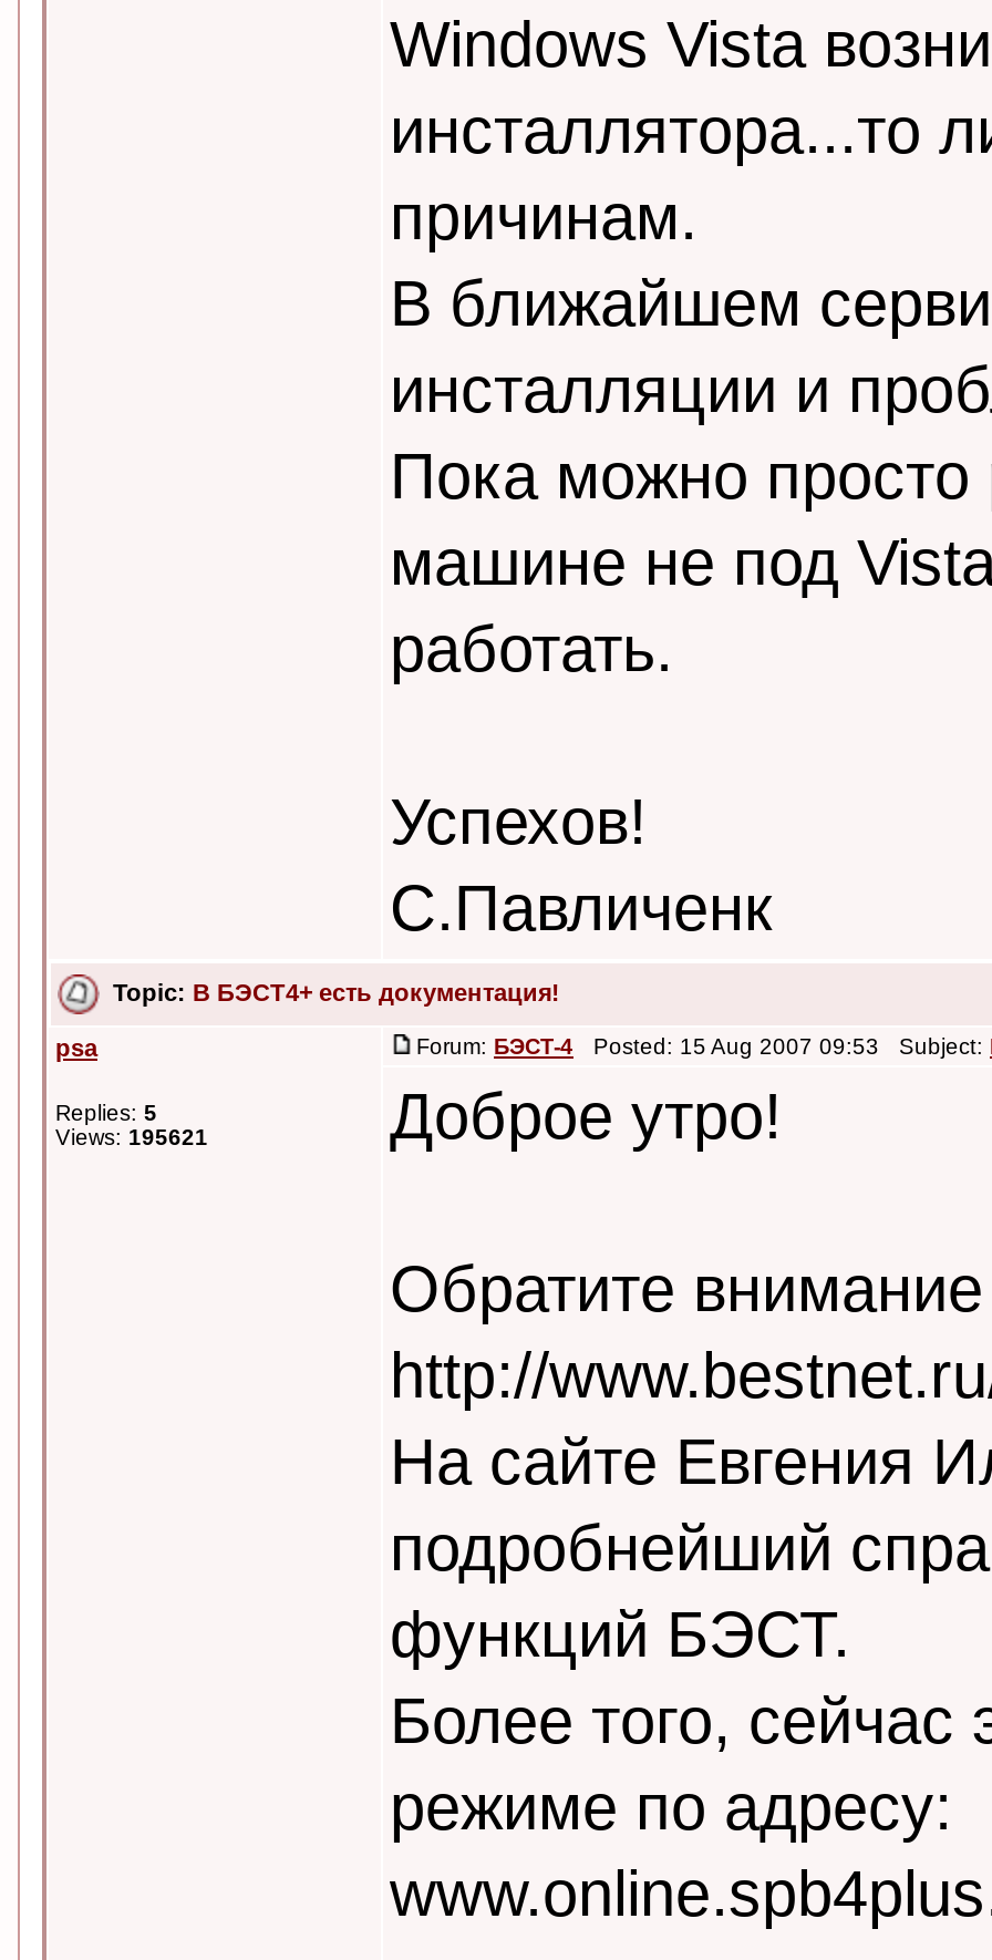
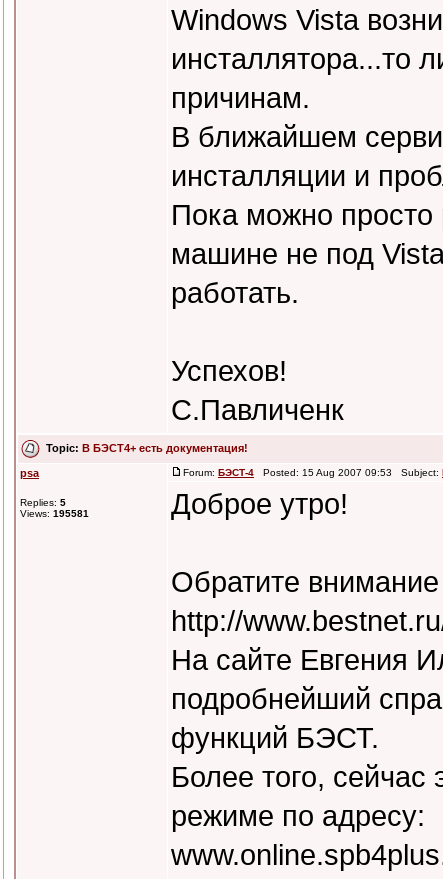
[55,1125,208,1149] Views: 195621 -> [20,508,89,519] Views: 195581

